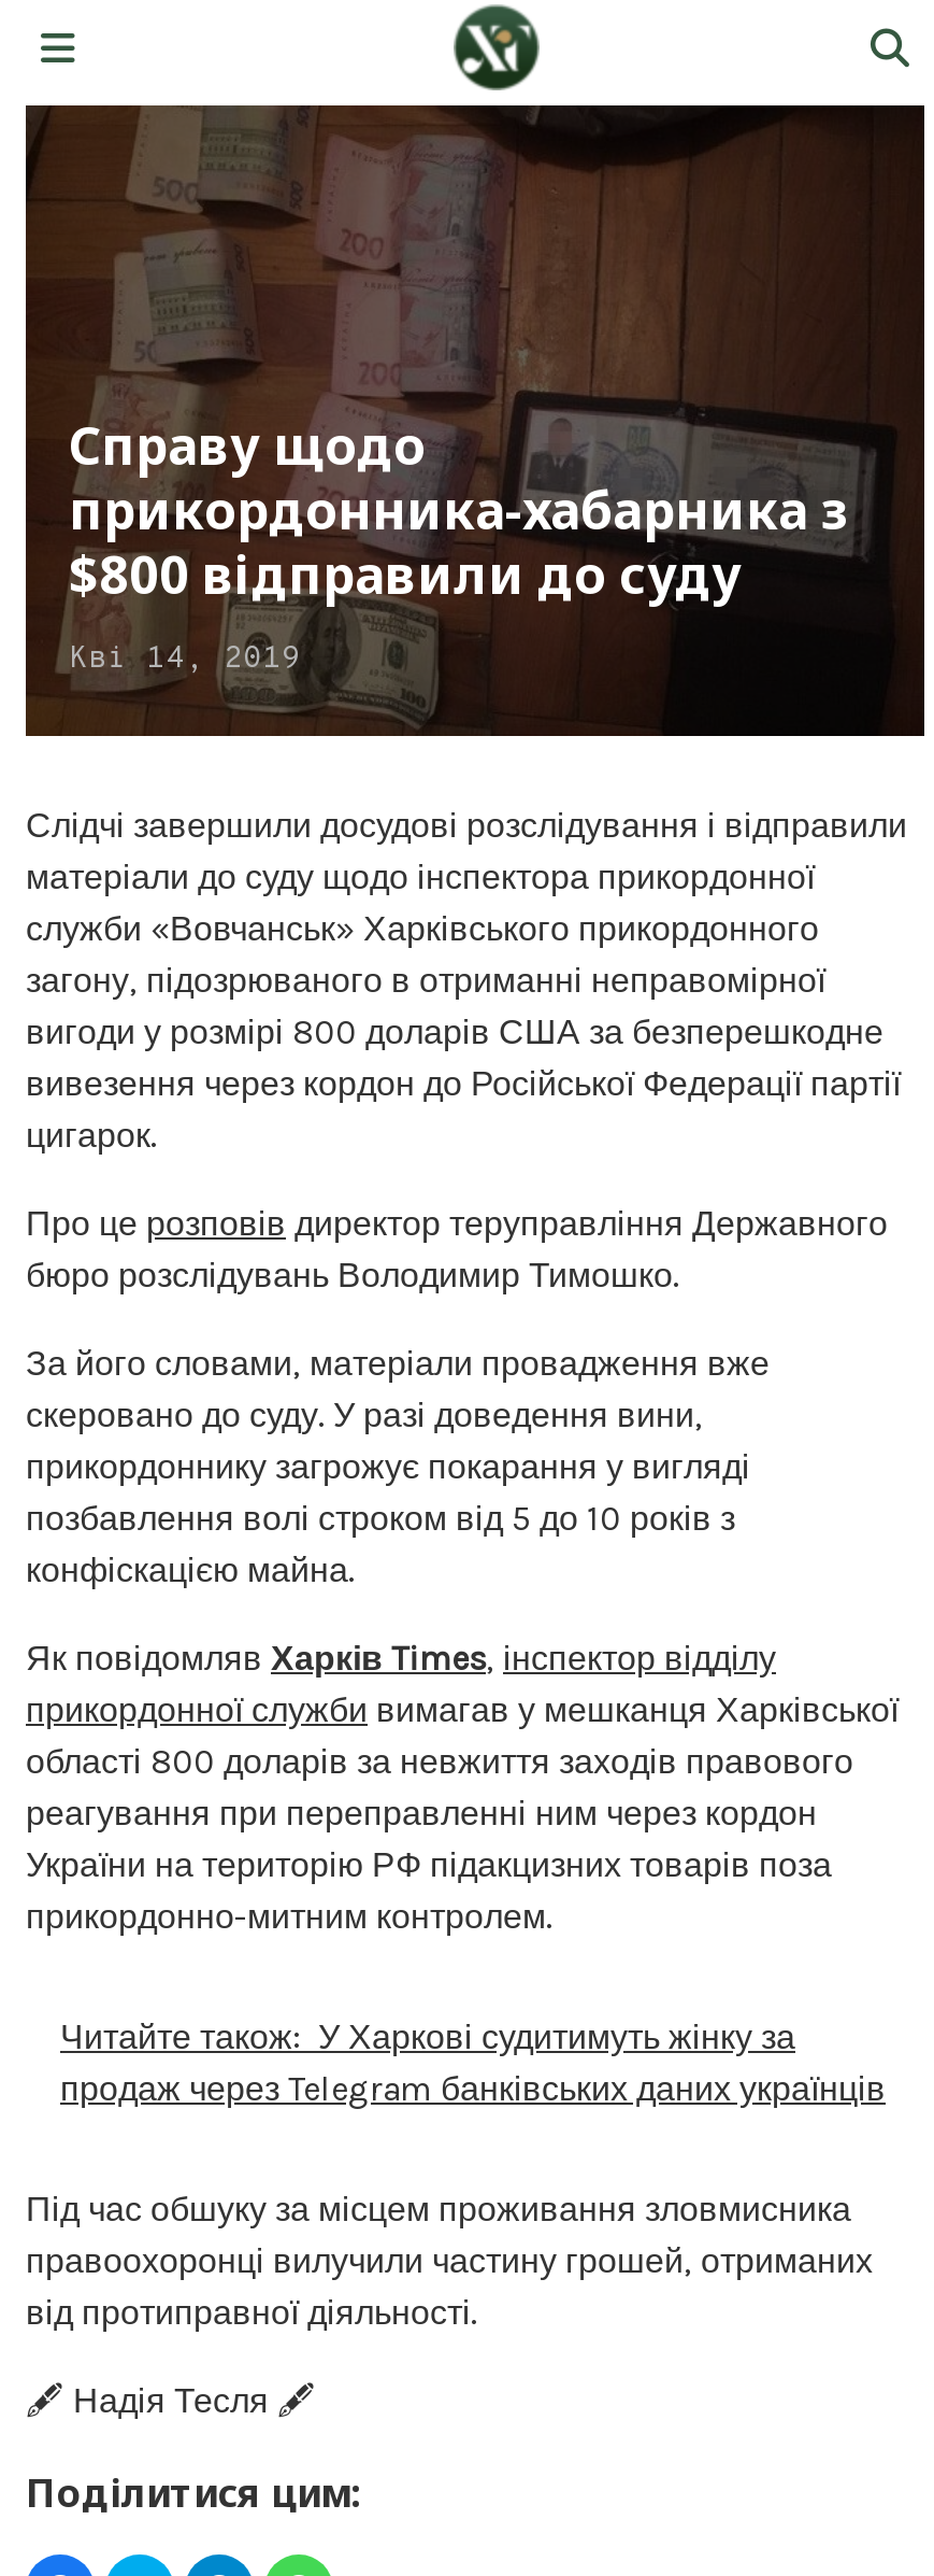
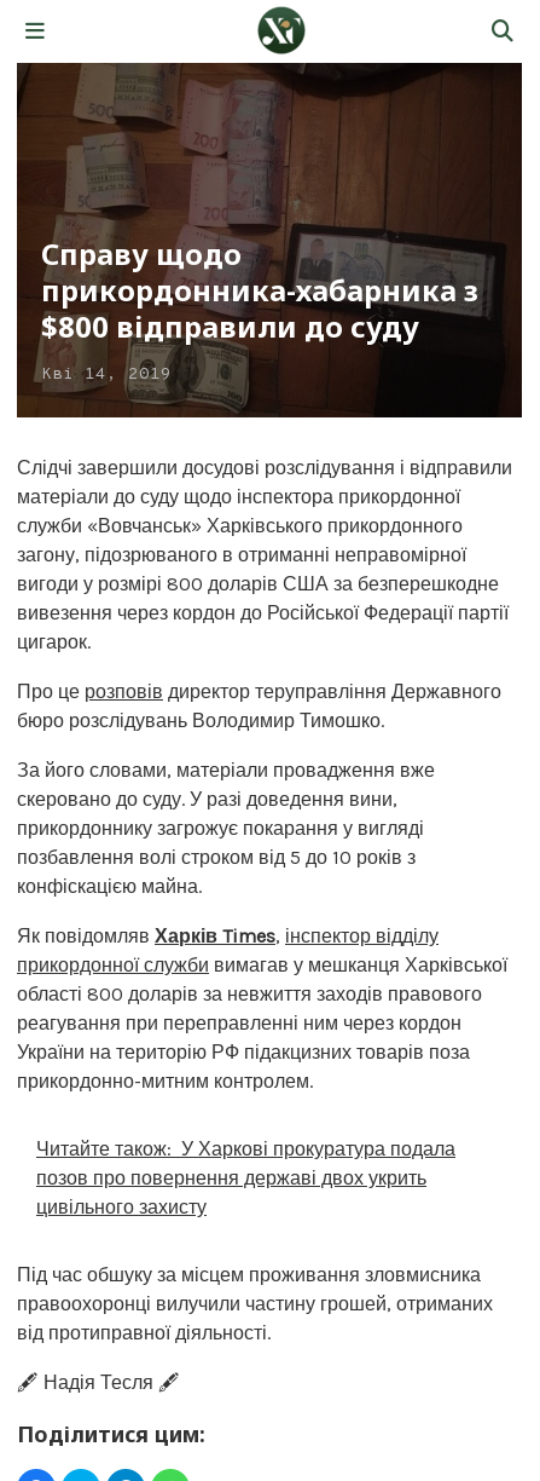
[60,2016,886,2108] Читайте також: У Харкові судитимуть жінку за | продаж через Telegram банківських даних українців -> [36,1137,455,1218] Читайте також: У Харкові прокуратура подала | позов про повернення державі двох укрить | цивільного захисту

